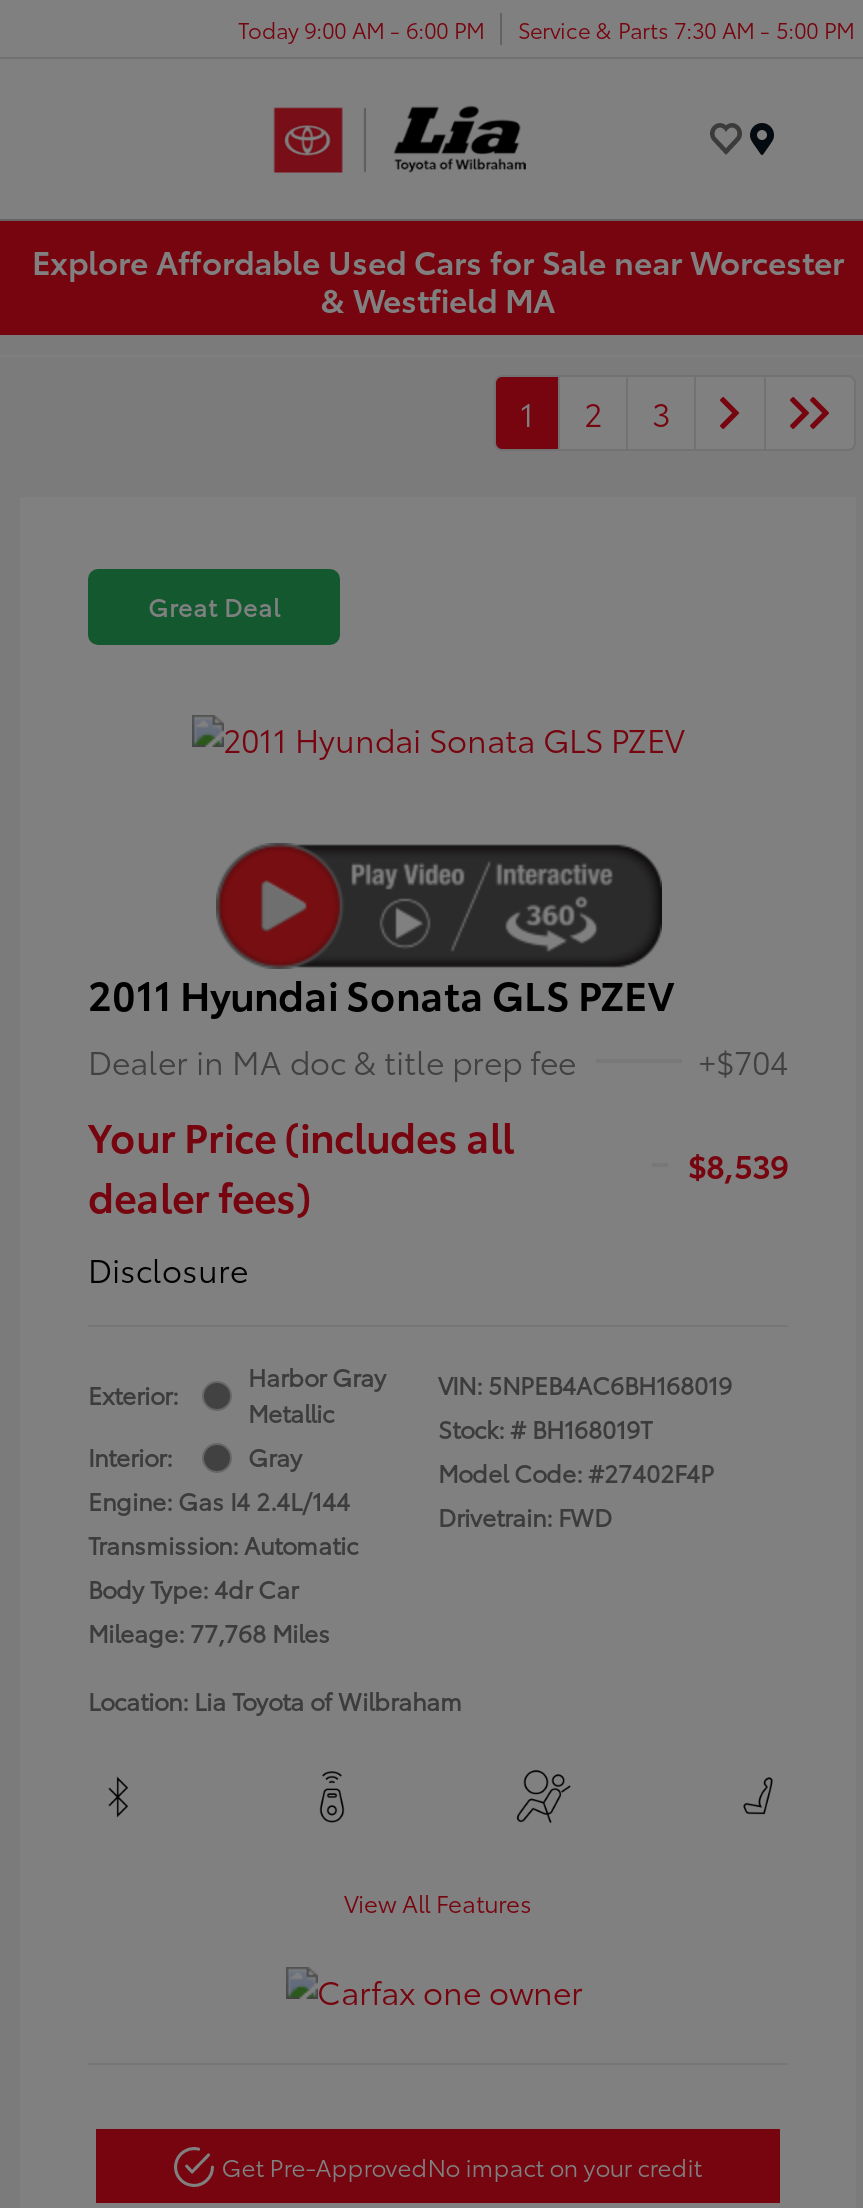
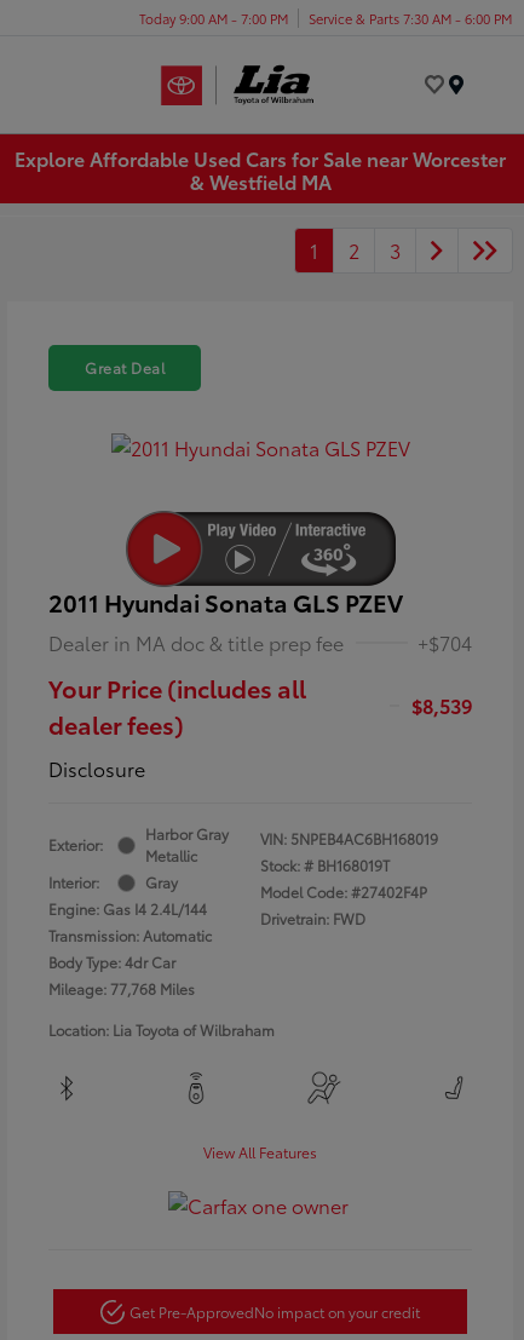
[238,12,484,44] Today 9:00 AM - 6:00 PM -> [139,8,288,27] Today 9:00 AM - 7:00 PM
[518,12,854,44] Service & Parts 7:30 AM - 5:00 PM -> [309,8,512,27] Service & Parts 7:30 AM - 6:00 PM

